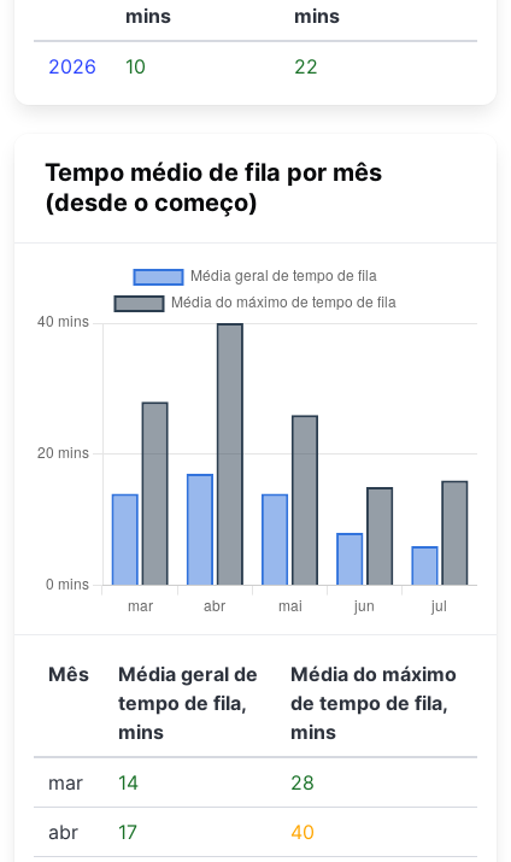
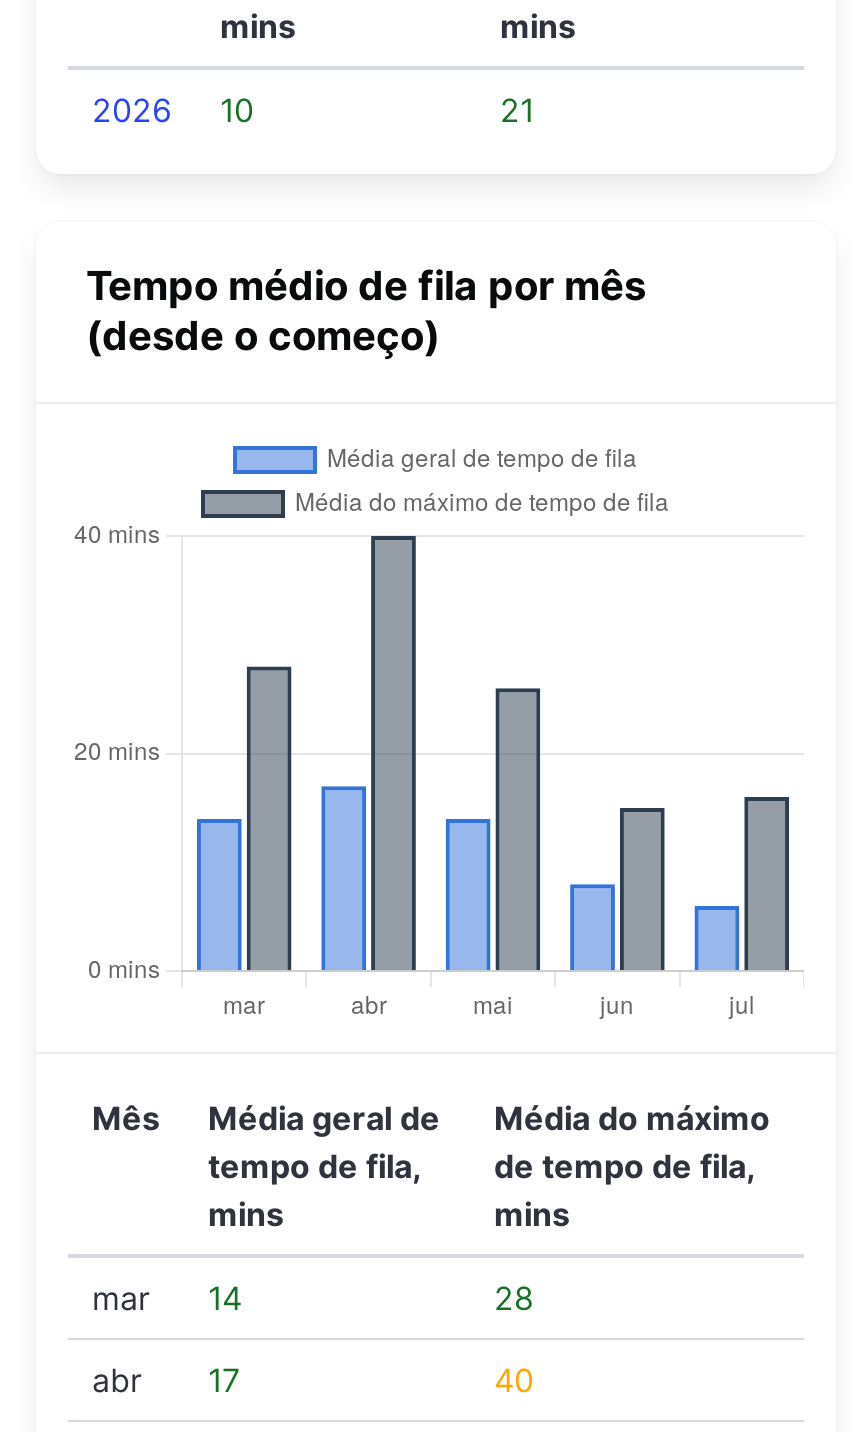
[294,54,318,78] 22 -> [500,90,534,130] 21

